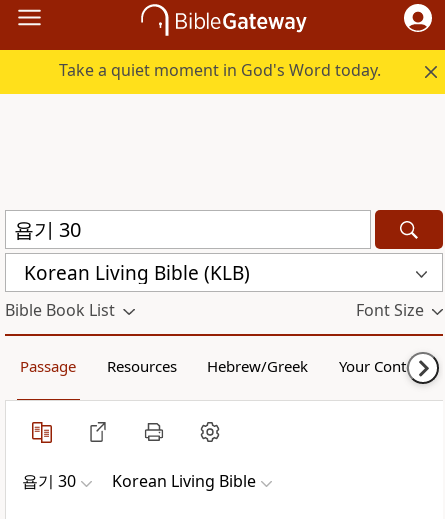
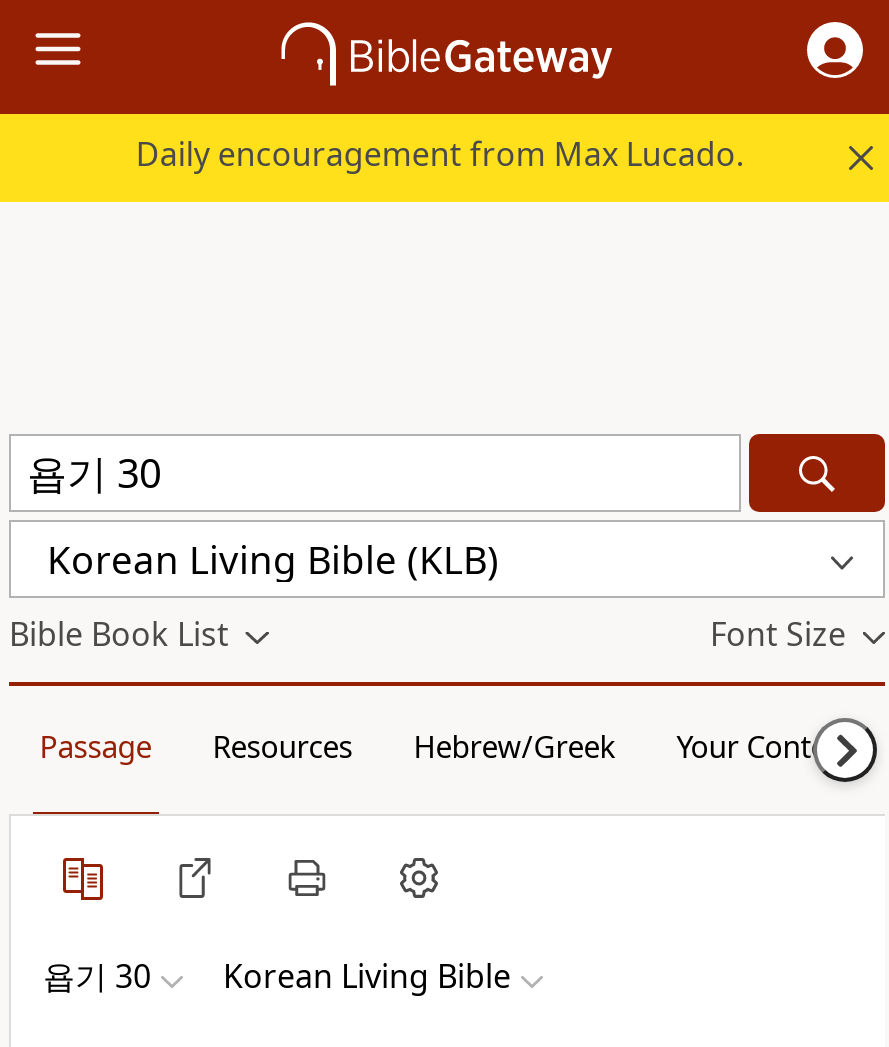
[59,59,381,81] Take a quiet moment in God's Word today. -> [136,132,744,176] Daily encouragement from Max Lucado.

